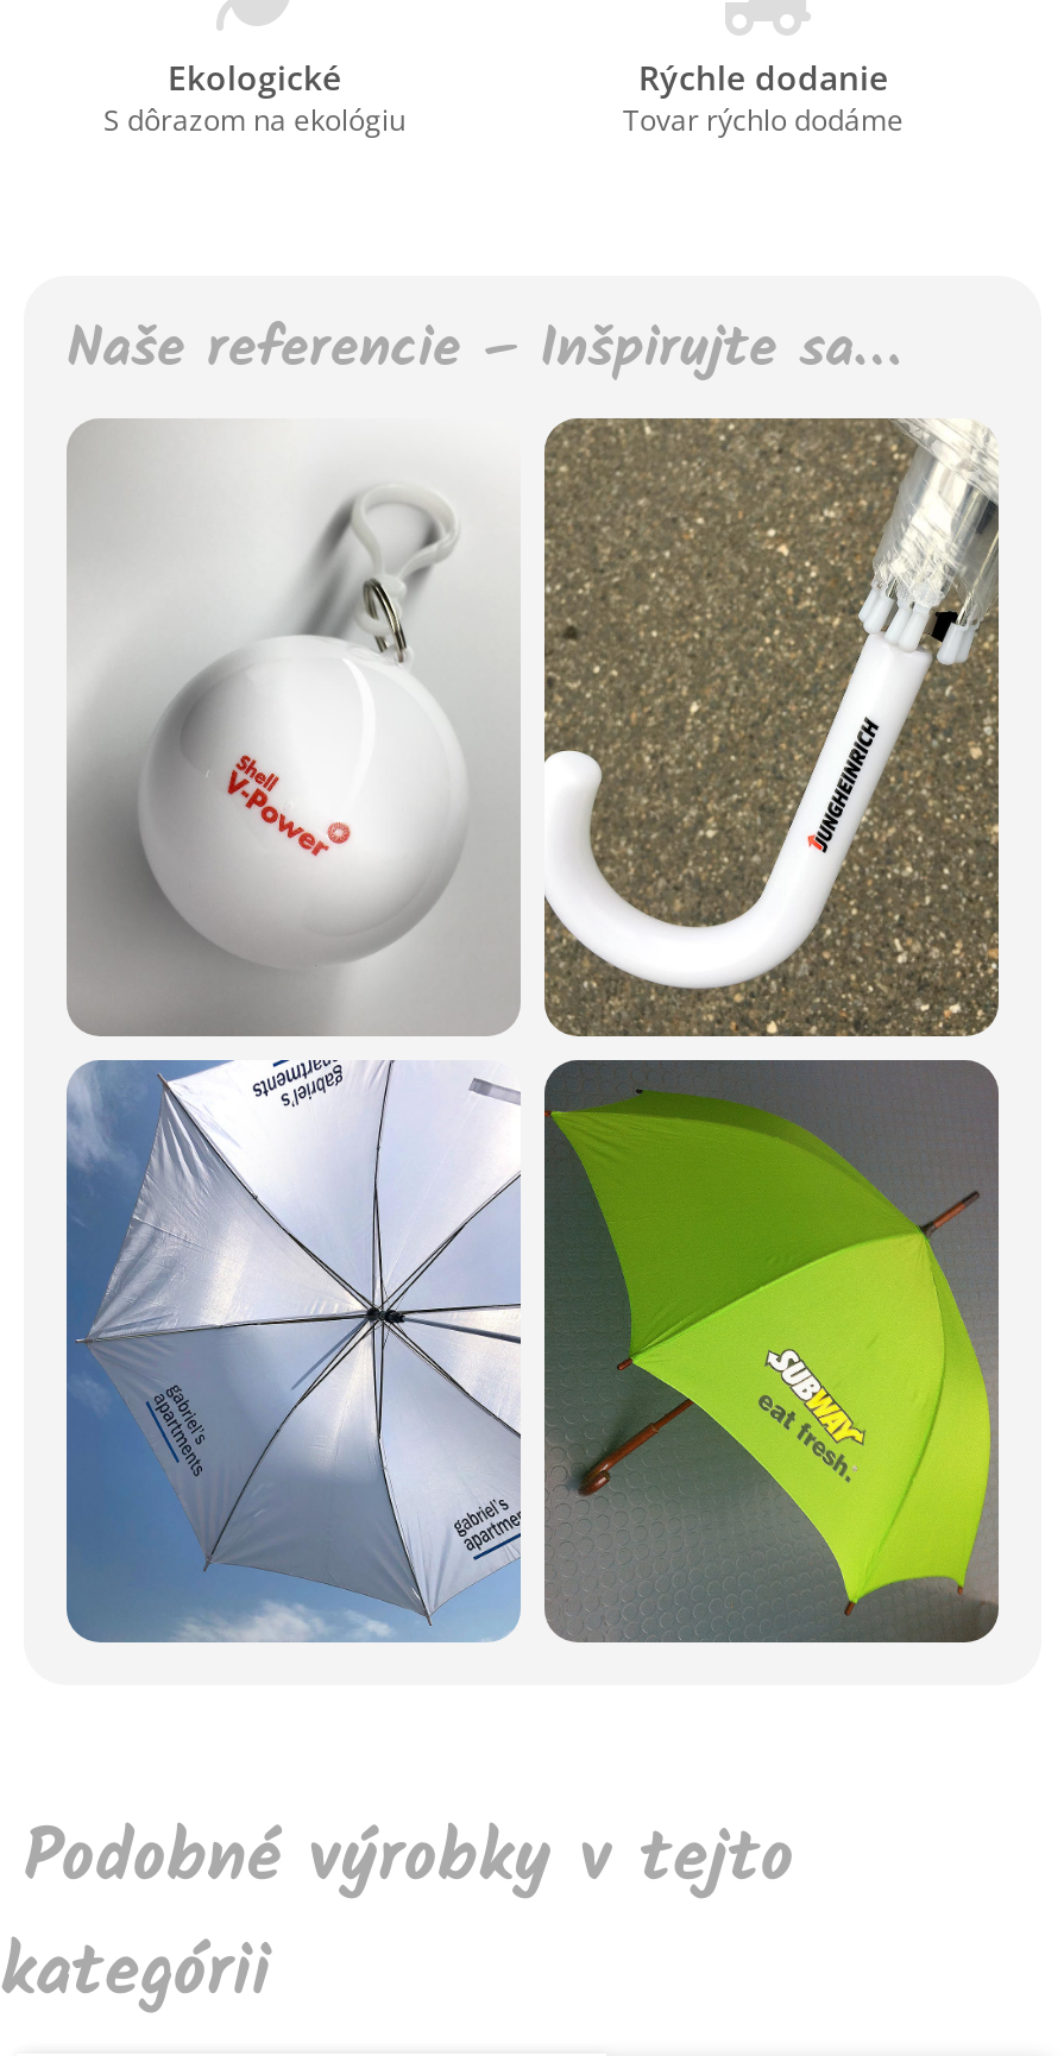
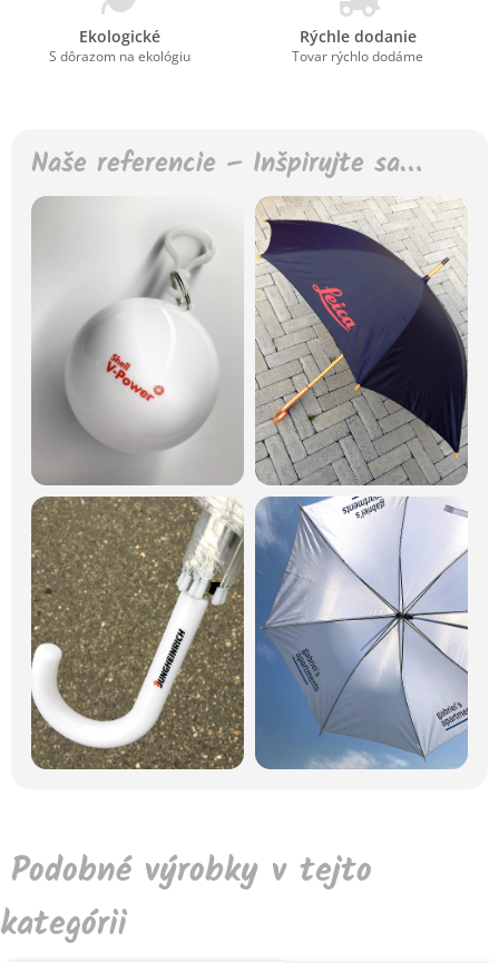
[542,416,1001,1036] [image] -> [254,196,468,485] [image]
[64,1058,521,1642] [image] -> [30,495,245,770] [image]
[542,1058,1001,1645] [image] -> [254,495,468,769] [image]

